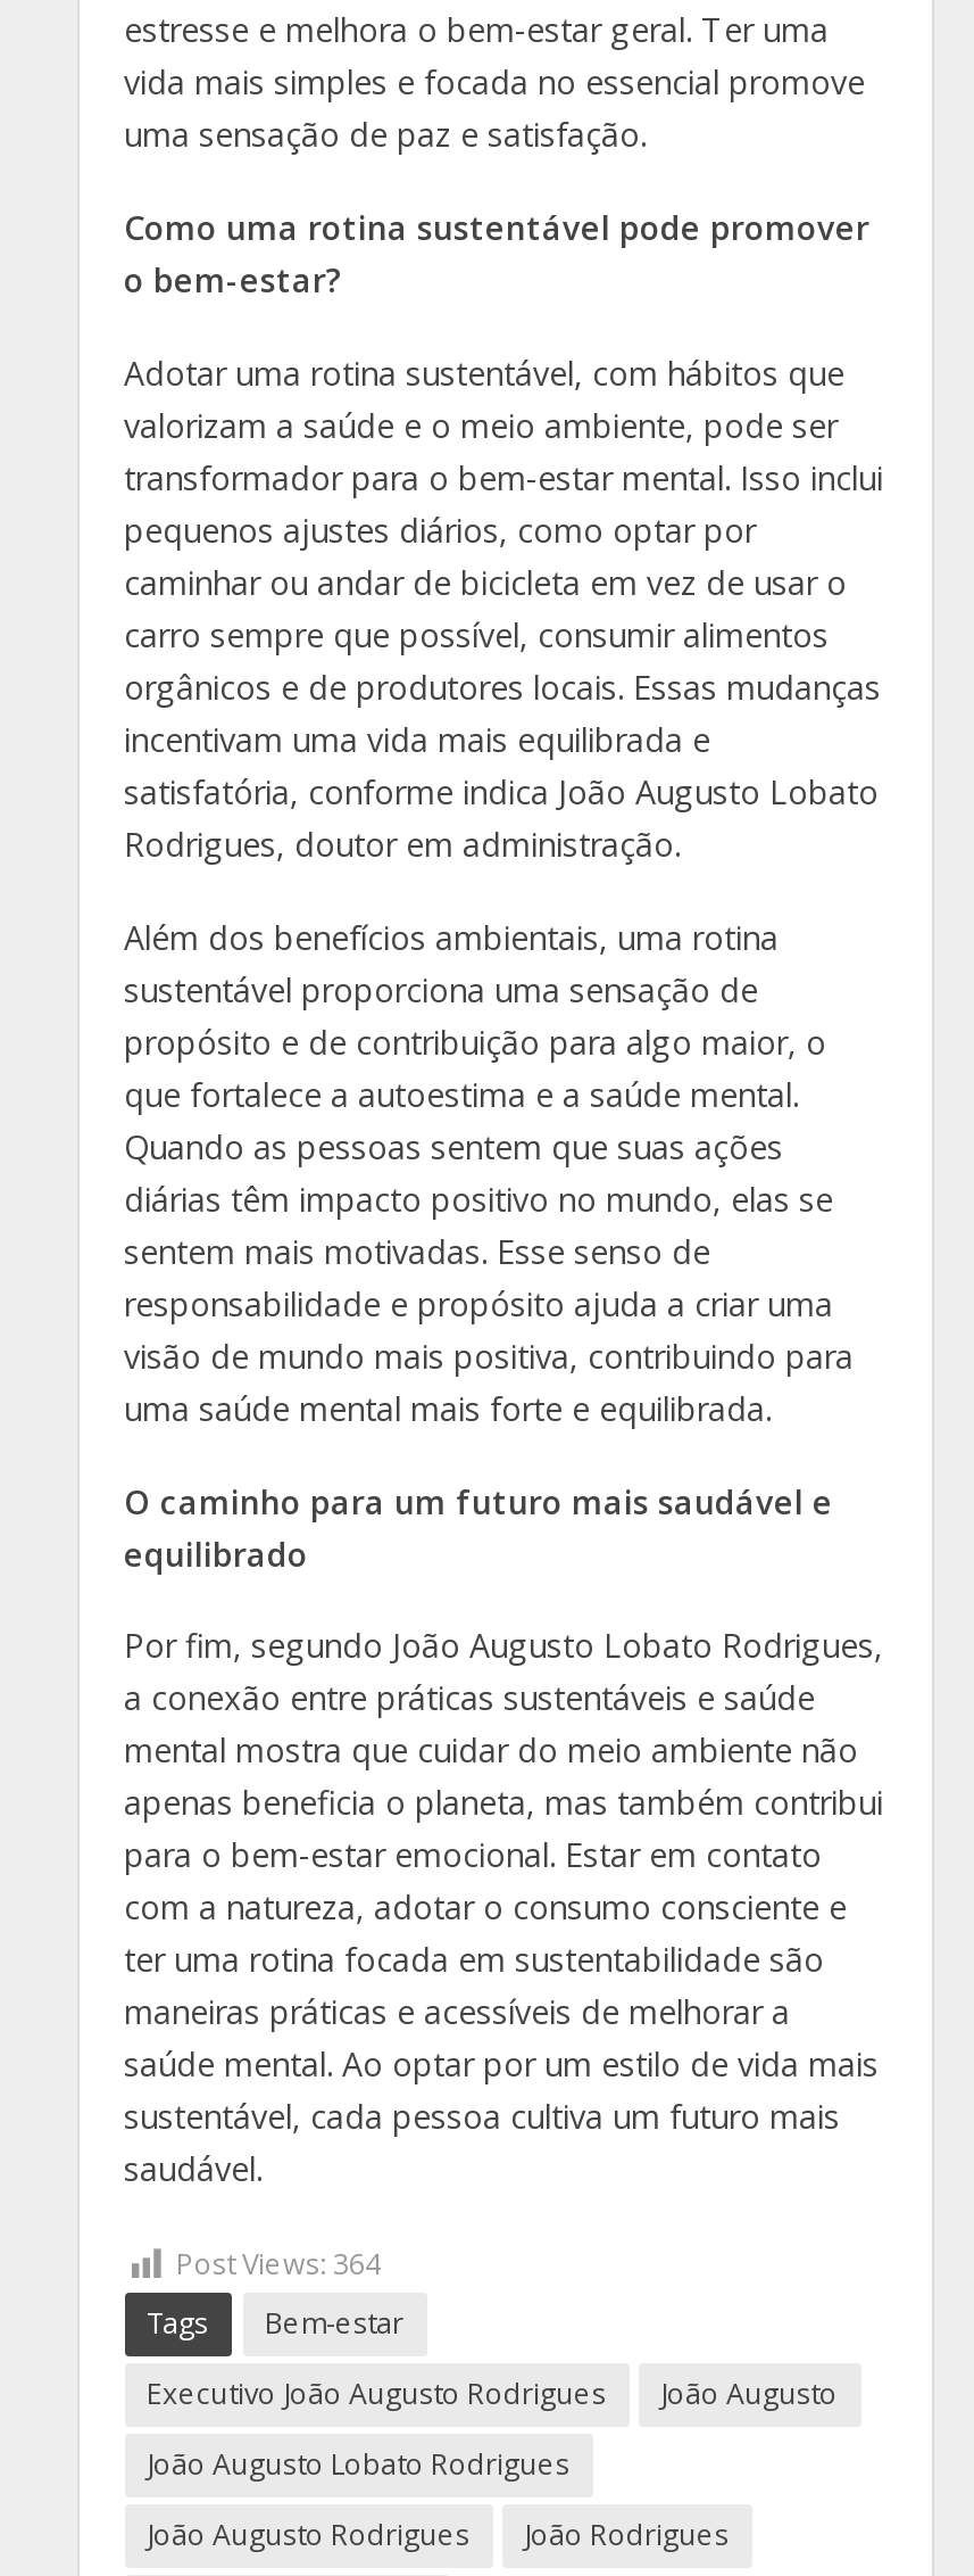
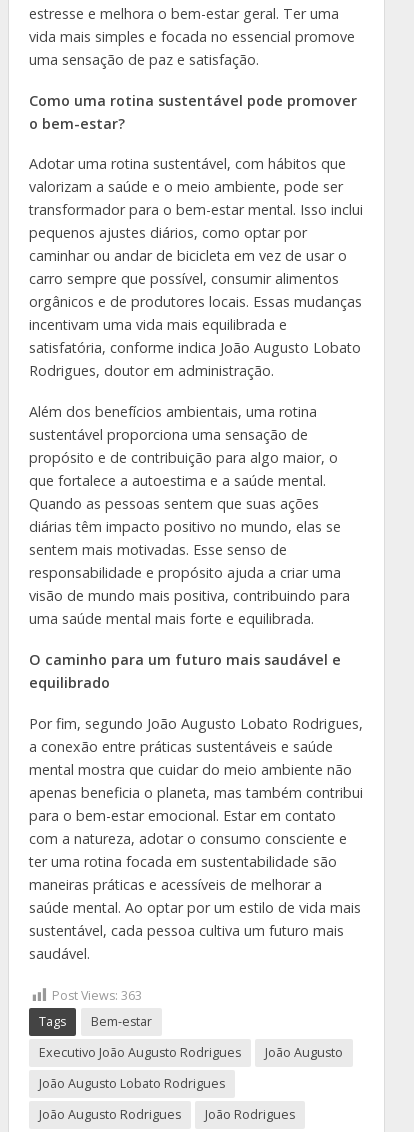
[176,2246,381,2285] Post Views: 364 -> [51,987,141,1004] Post Views: 363

